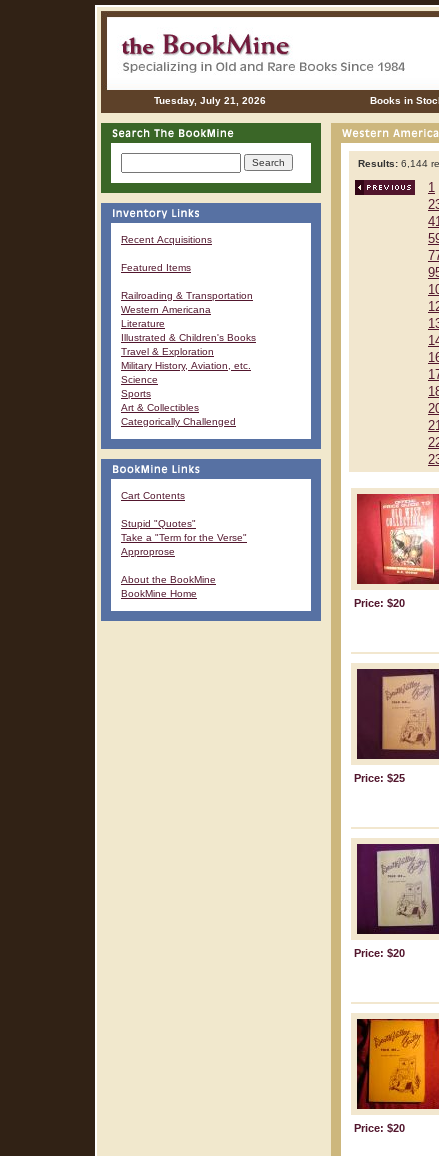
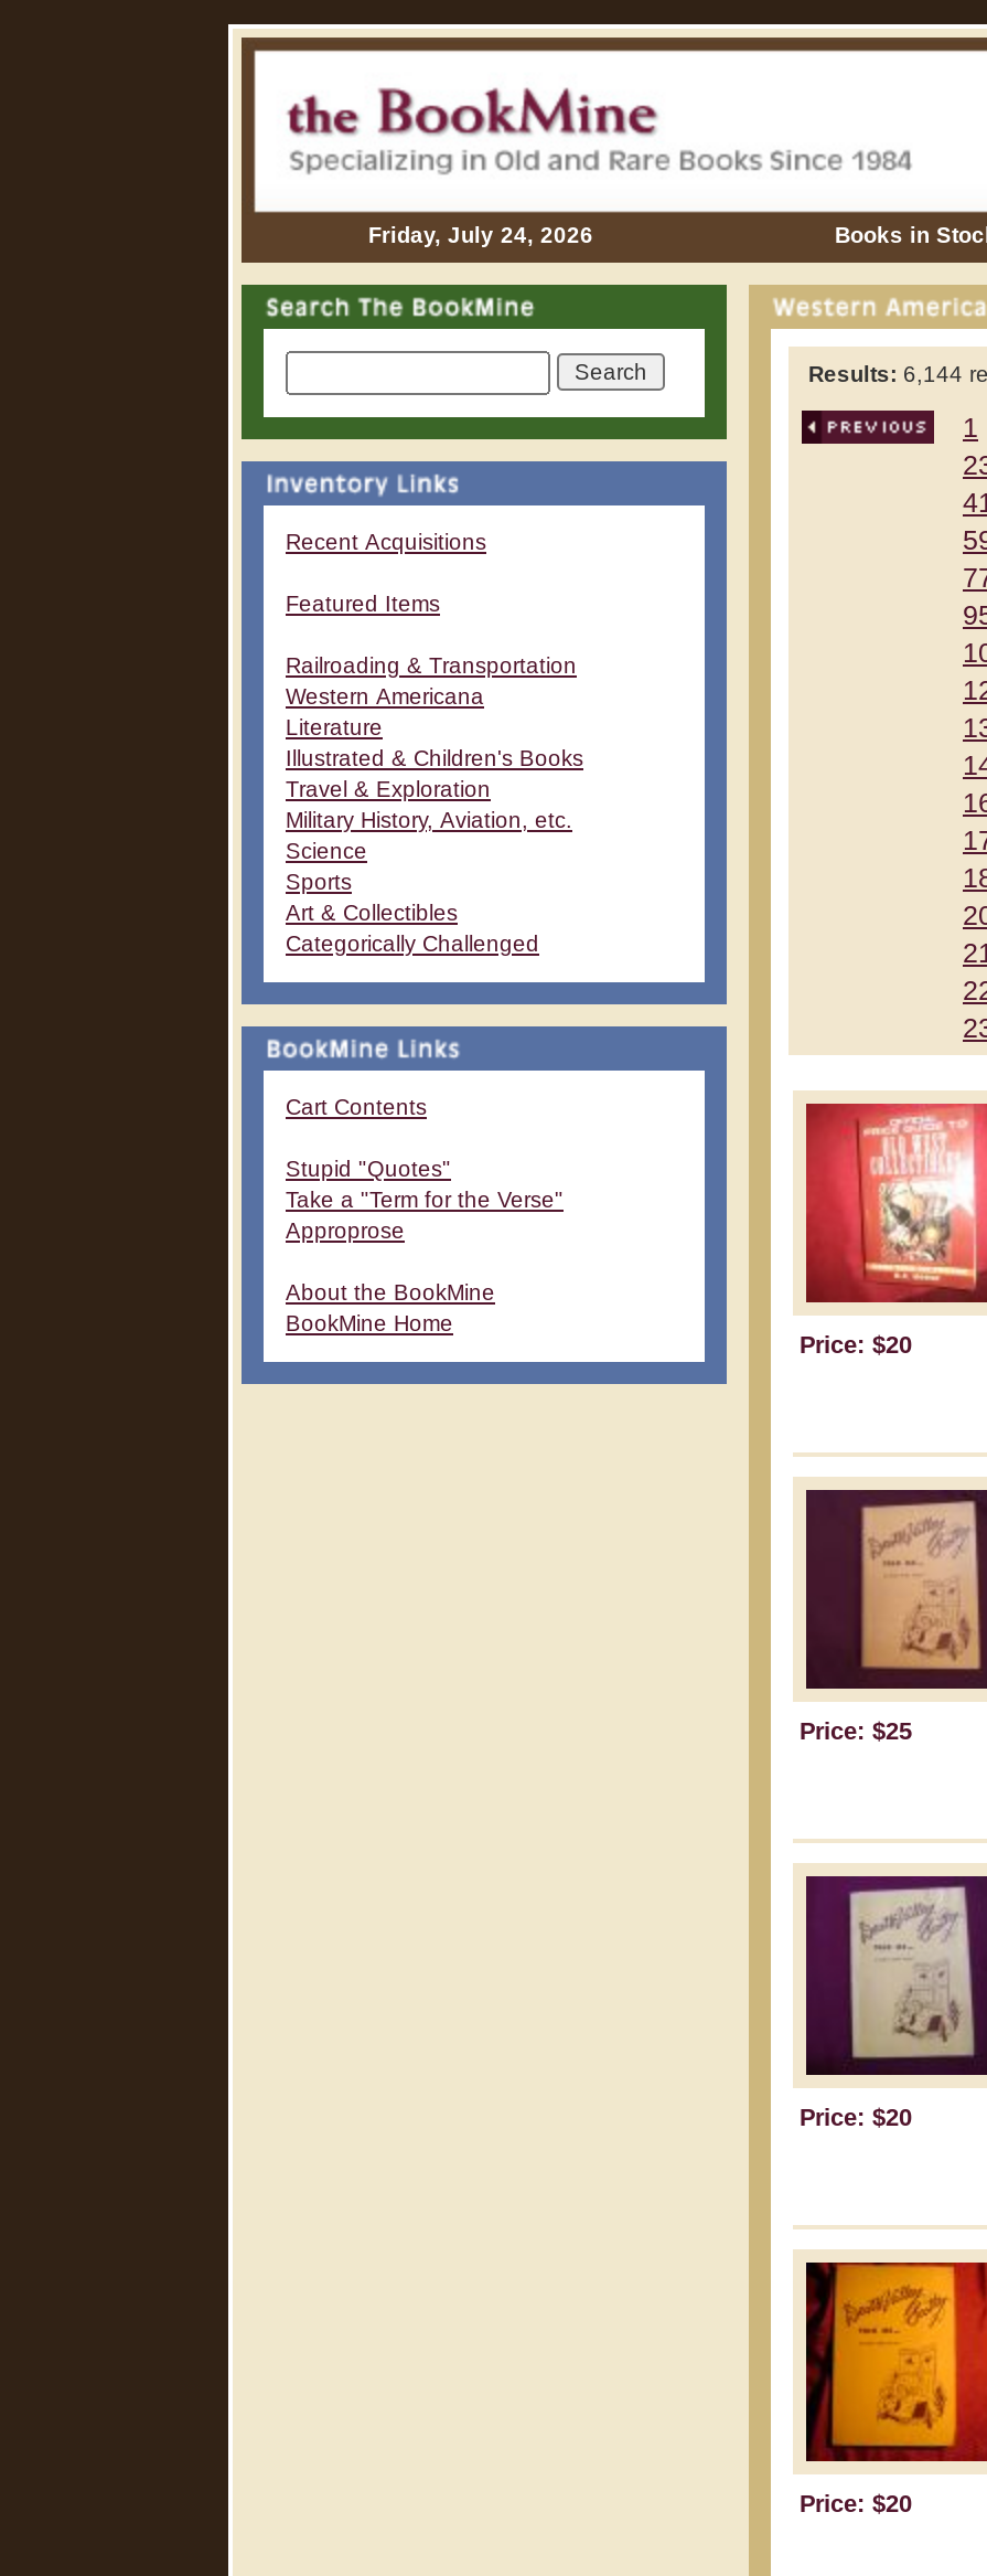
[153,95,265,106] Tuesday, July 21, 2026 -> [368,223,593,247] Friday, July 24, 2026

